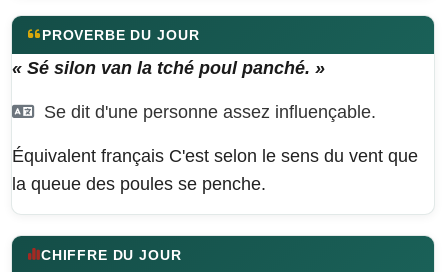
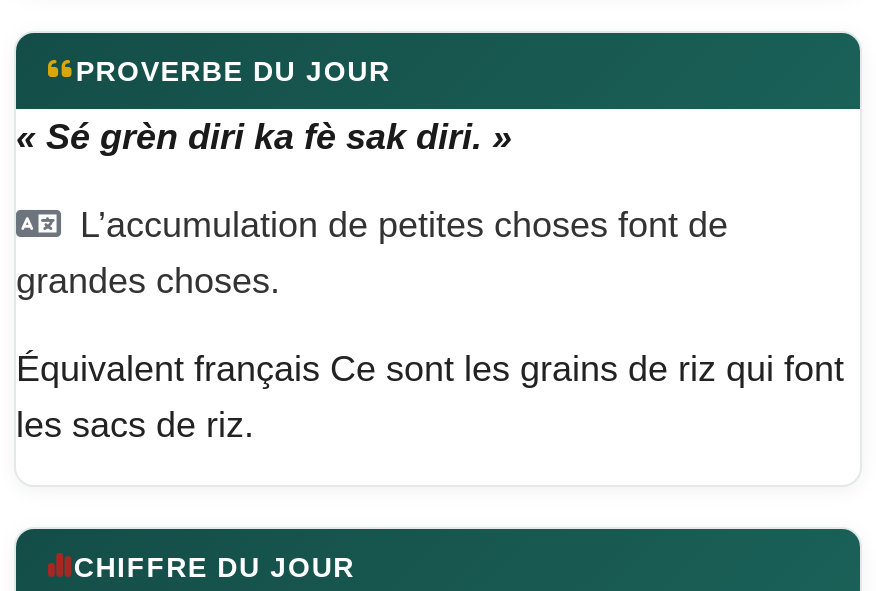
[12,58,325,78] « Sé silon van la tché poul panché. » -> [16,116,512,156] « Sé grèn diri ka fè sak diri. »
[39,102,376,122] Se dit d'une personne assez influençable. -> [16,204,728,300] L’accumulation de petites choses font de | grandes choses.
[12,146,418,194] Équivalent français C'est selon le sens du vent que | la queue des poules se penche. -> [16,348,844,444] Équivalent français Ce sont les grains de riz qui font | les sacs de riz.

